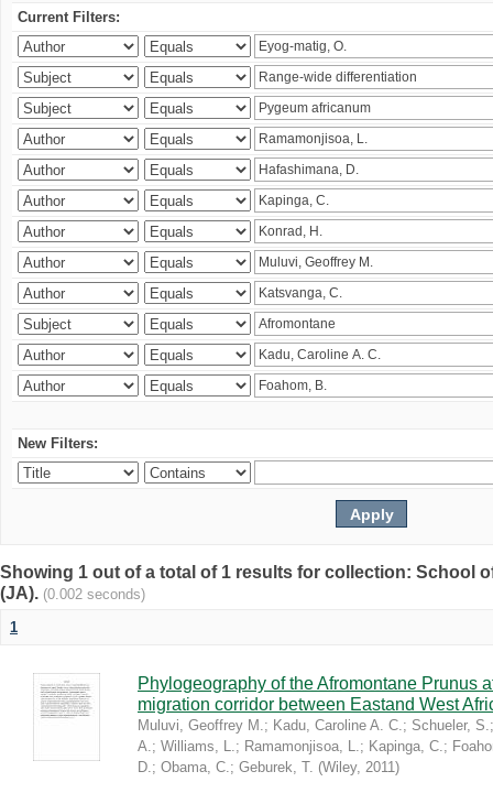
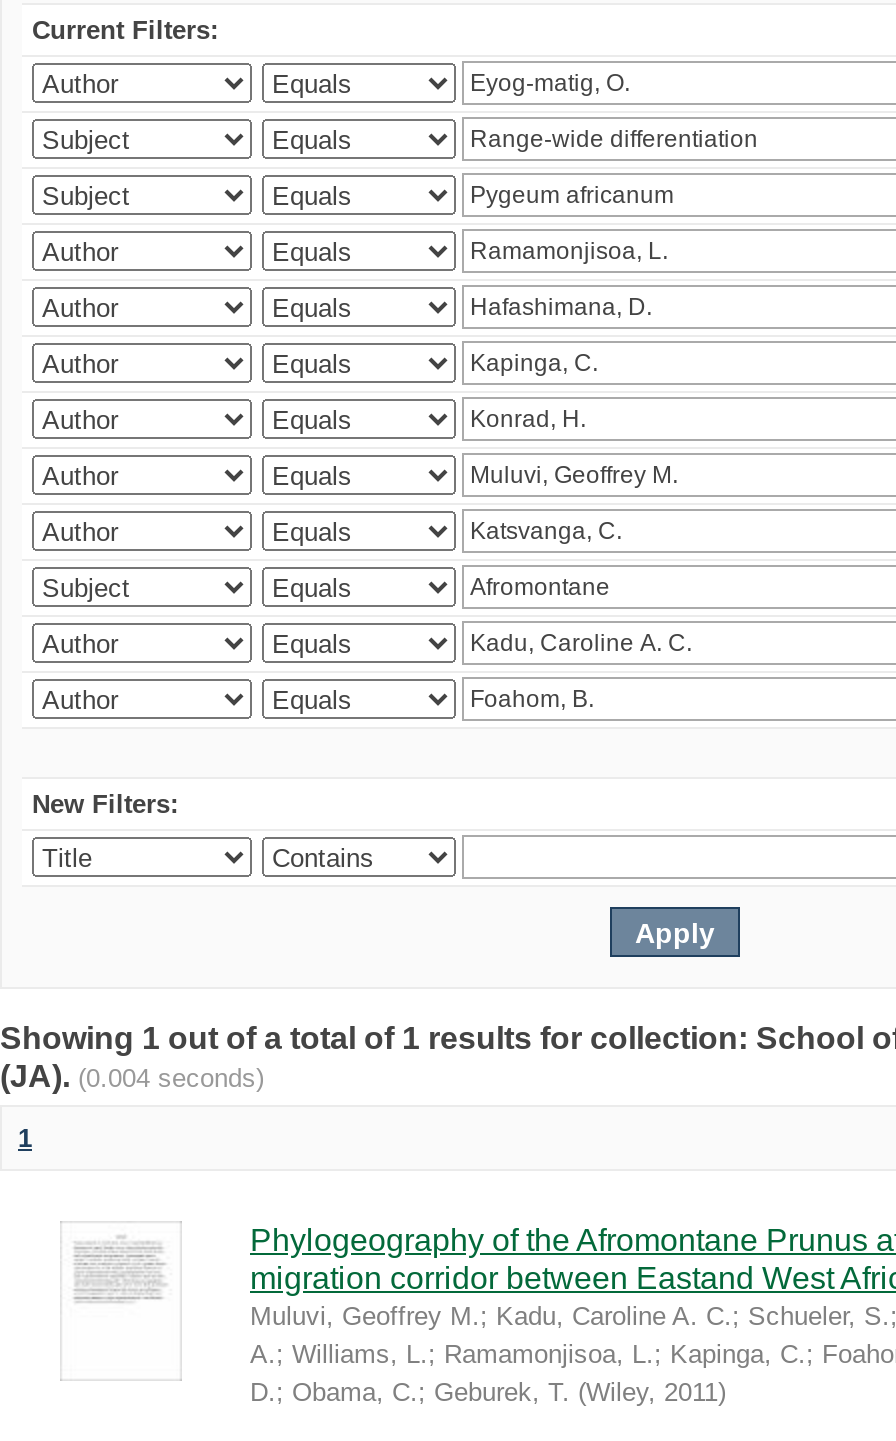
[0,584,145,602] (JA). (0.002 seconds) -> [0,1059,264,1093] (JA). (0.004 seconds)

